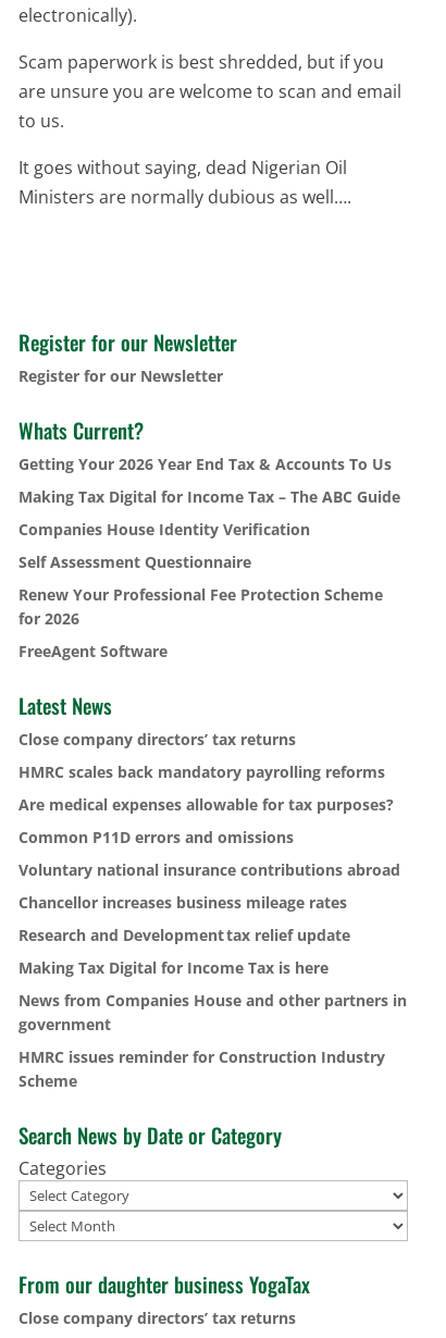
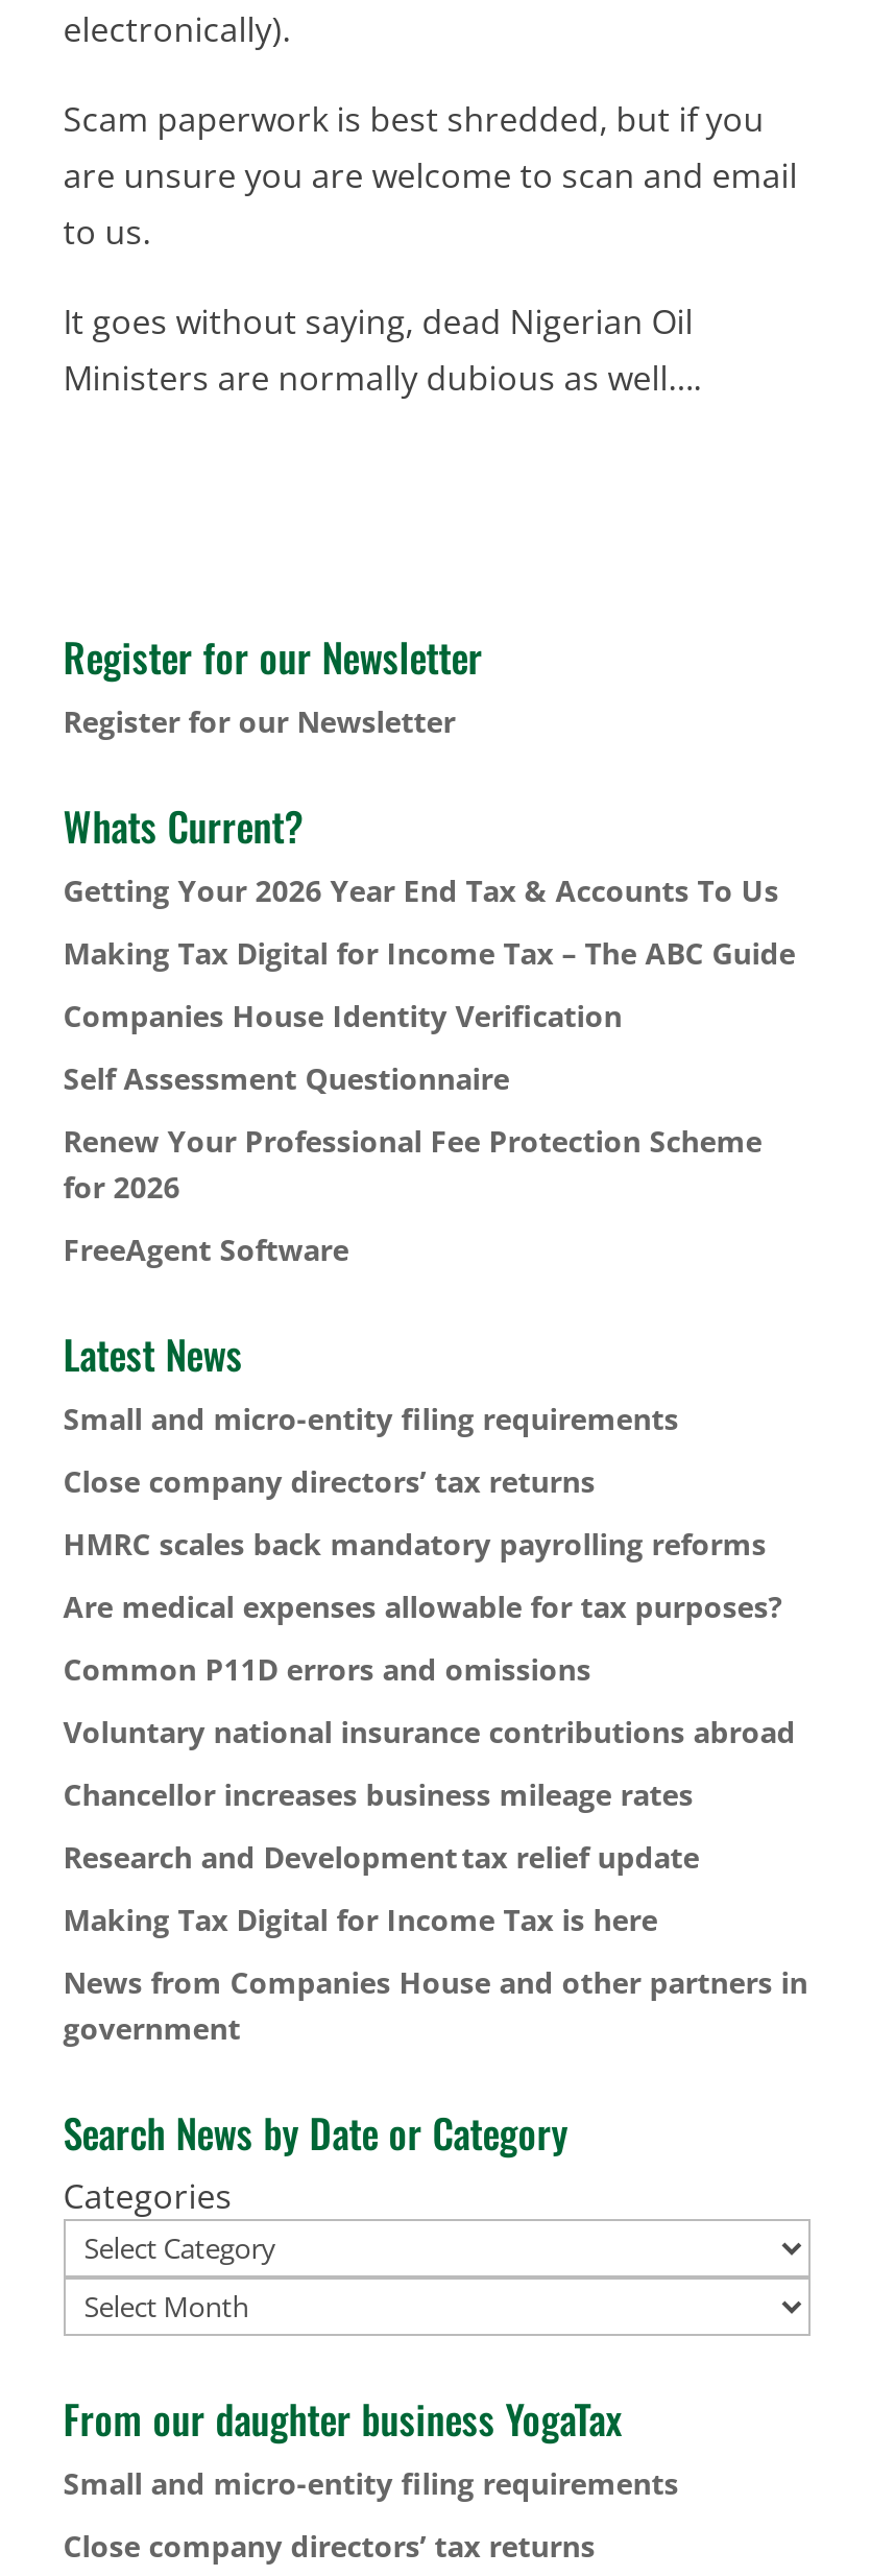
none -> [63,1399,679,1438] Small and micro-entity filing requirements
moved [18,729,407,1035] -> [63,1461,808,2048]: Close company directors’ tax returns | HMRC scales back mandatory payrolling reforms | Are medical expenses allowable for tax purposes? | ... | News from Companies House and other partners in | government
[18,1046,385,1091] HMRC issues reminder for Construction Industry | Scheme -> none
moved [18,1119,310,1299] -> [63,2102,622,2447]: Search News by Date or Category | Categories | From our daughter business YogaTax
none -> [63,2463,679,2503] Small and micro-entity filing requirements

